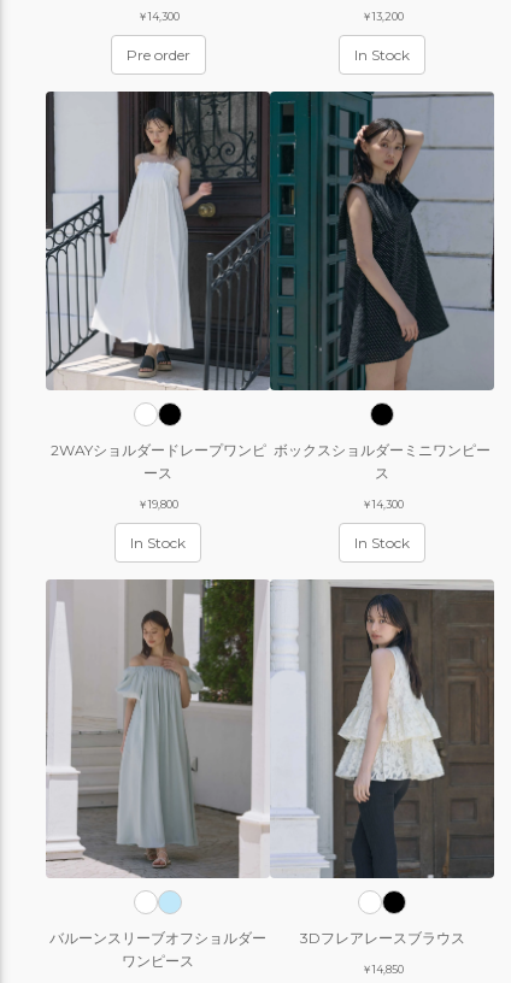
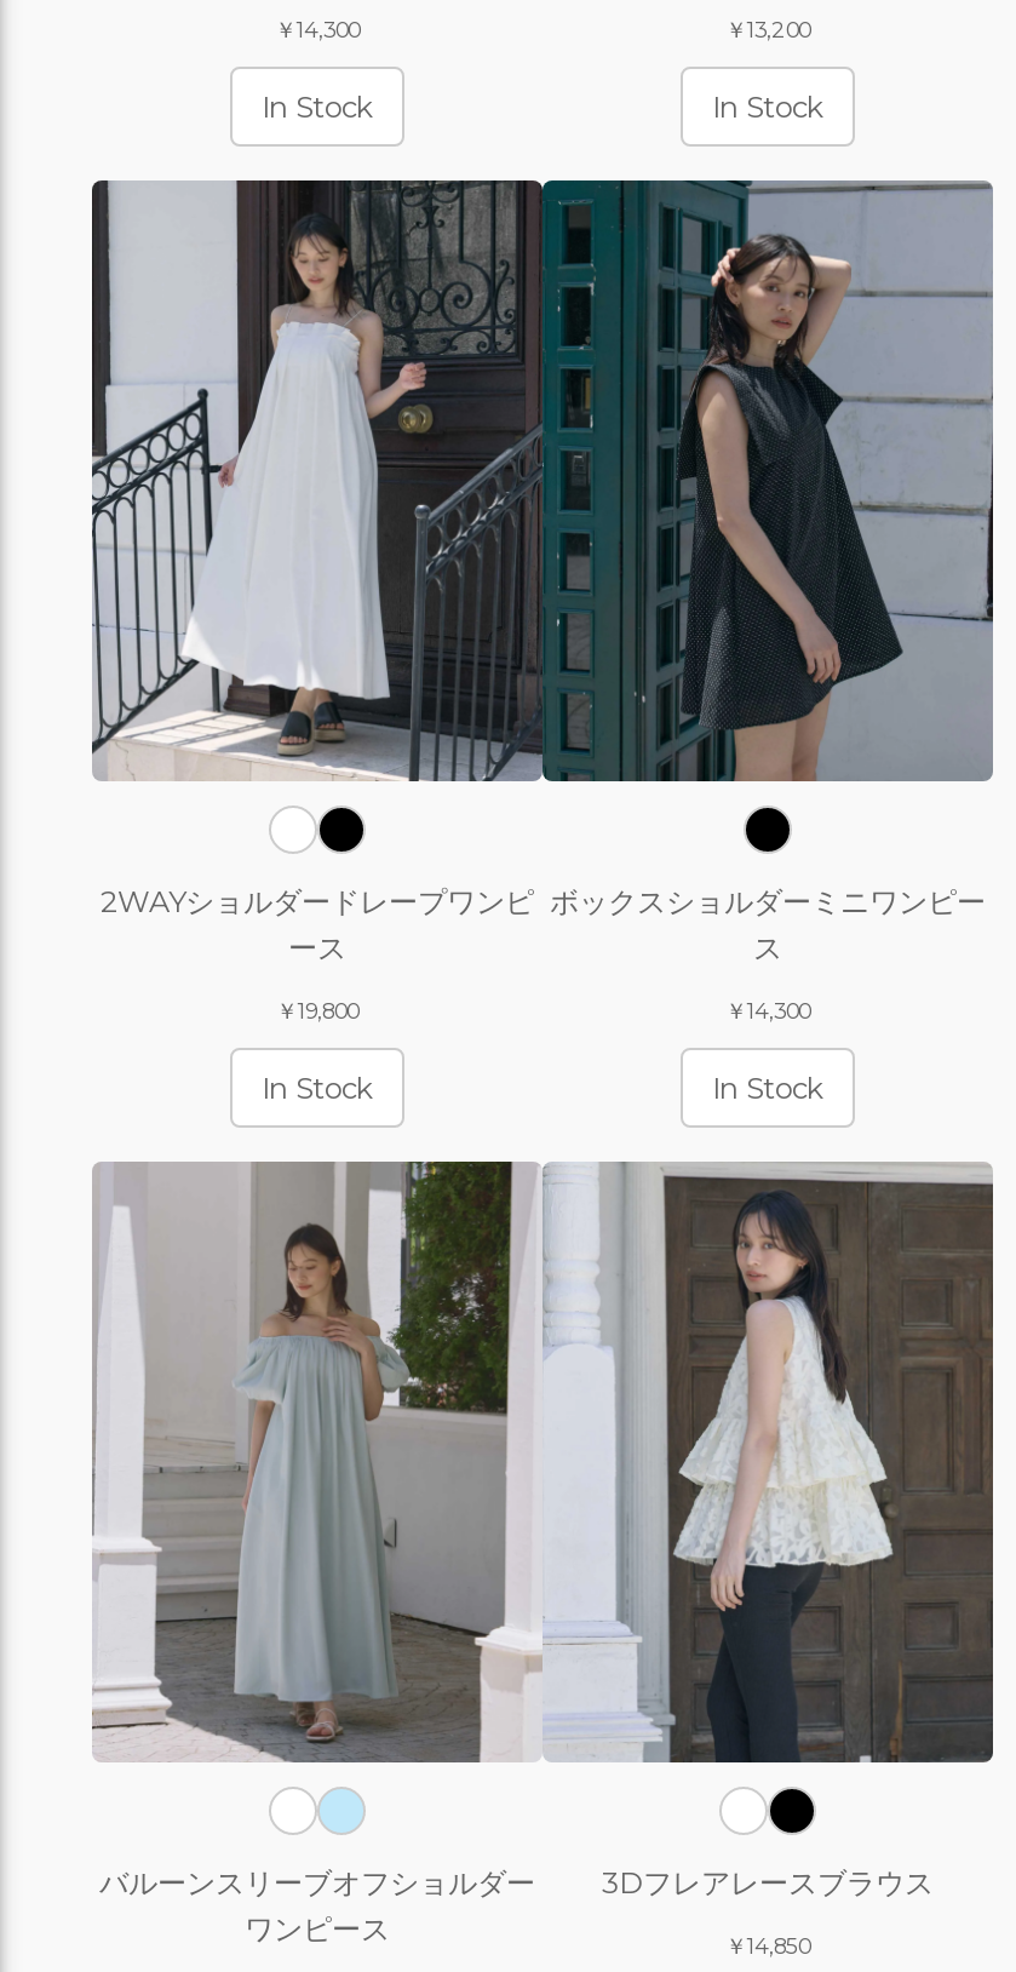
[126,46,190,64] Pre order -> [262,89,373,125] In Stock

